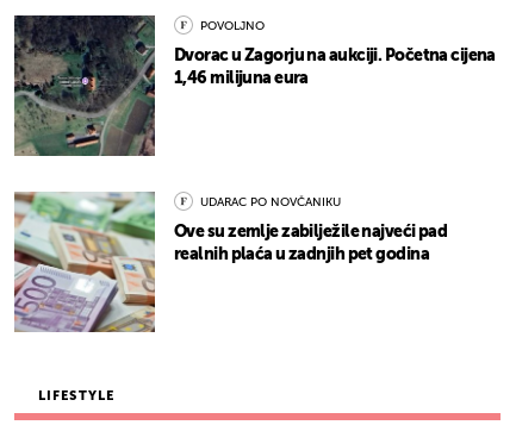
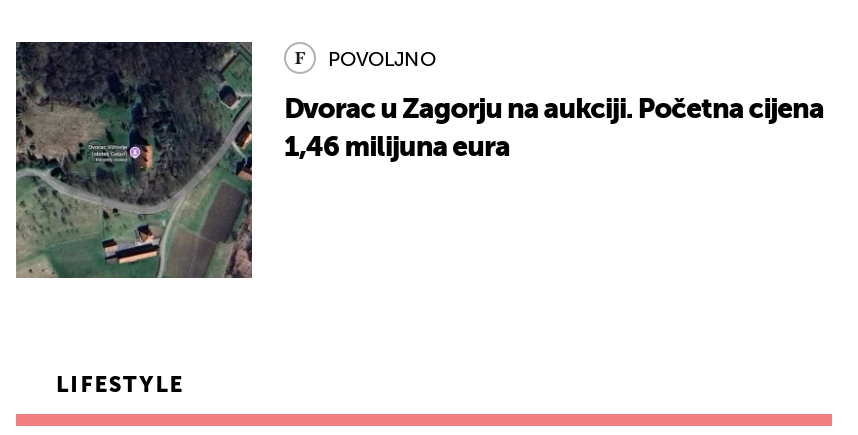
[13,192,447,333] [image] | UDARAC PO NOVČANIKU | Ove su zemlje zabilježile najveći pad | realnih plaća u zadnjih pet godina -> none

